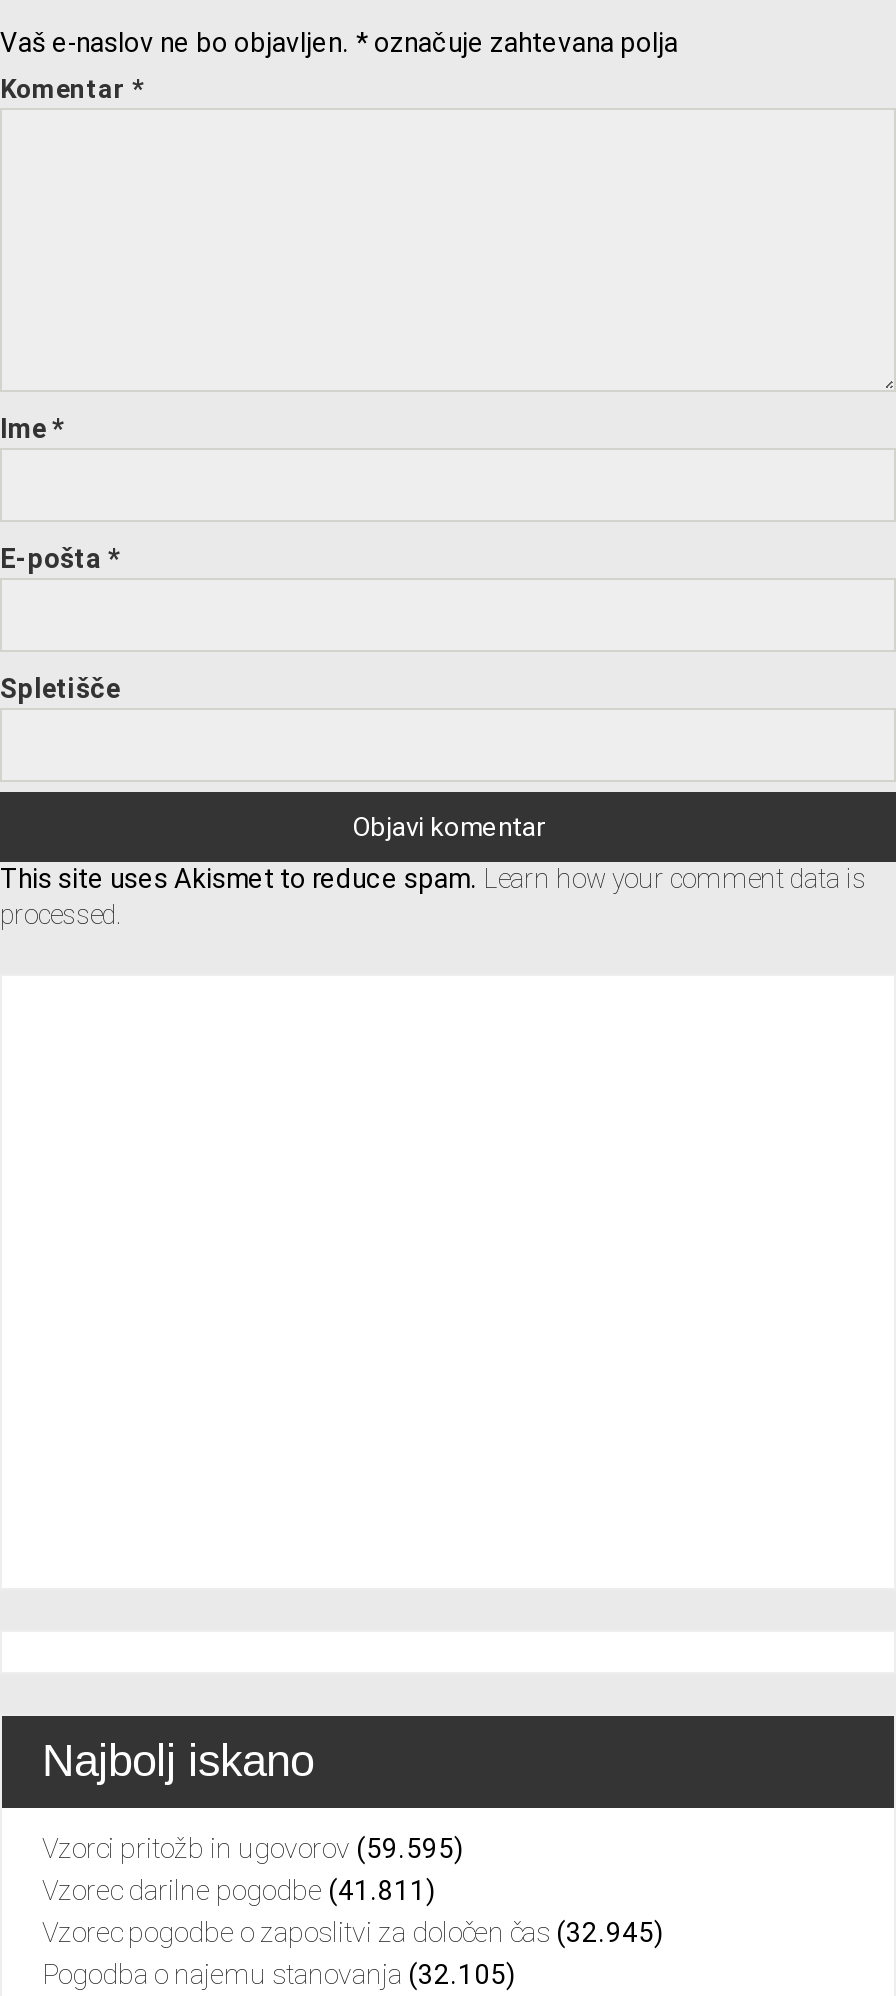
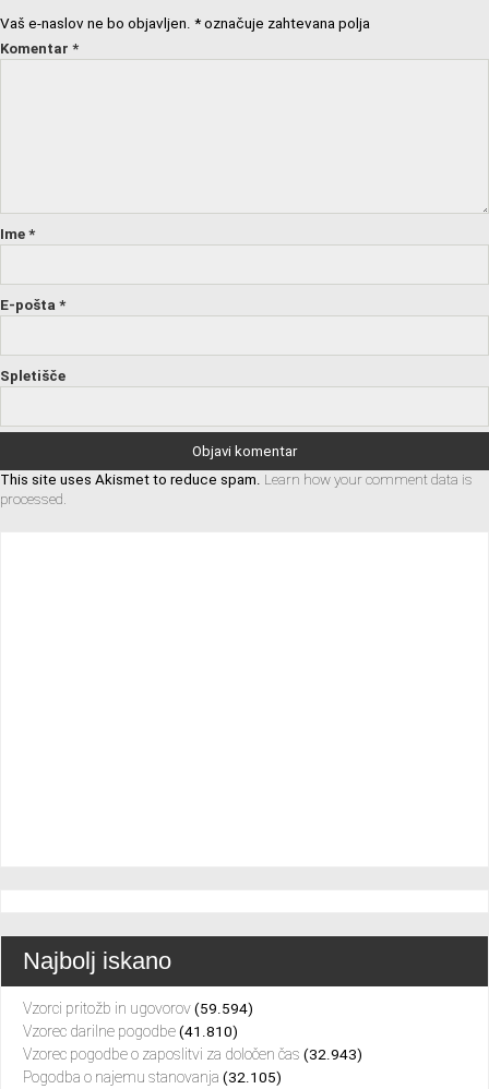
[42,1832,464,1864] Vzorci pritožb in ugovorov (59.595) -> [23,1000,253,1017] Vzorci pritožb in ugovorov (59.594)
[42,1874,436,1906] Vzorec darilne pogodbe (41.811) -> [23,1023,238,1040] Vzorec darilne pogodbe (41.810)
[42,1916,664,1948] Vzorec pogodbe o zaposlitvi za določen čas (32.945) -> [23,1046,362,1063] Vzorec pogodbe o zaposlitvi za določen čas (32.943)

